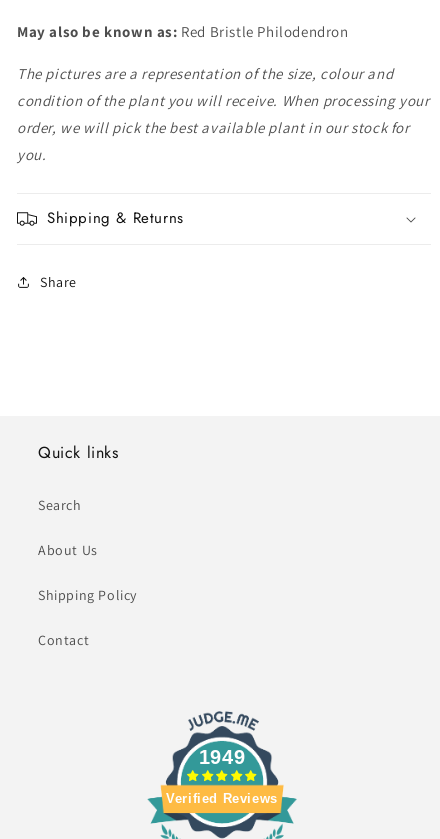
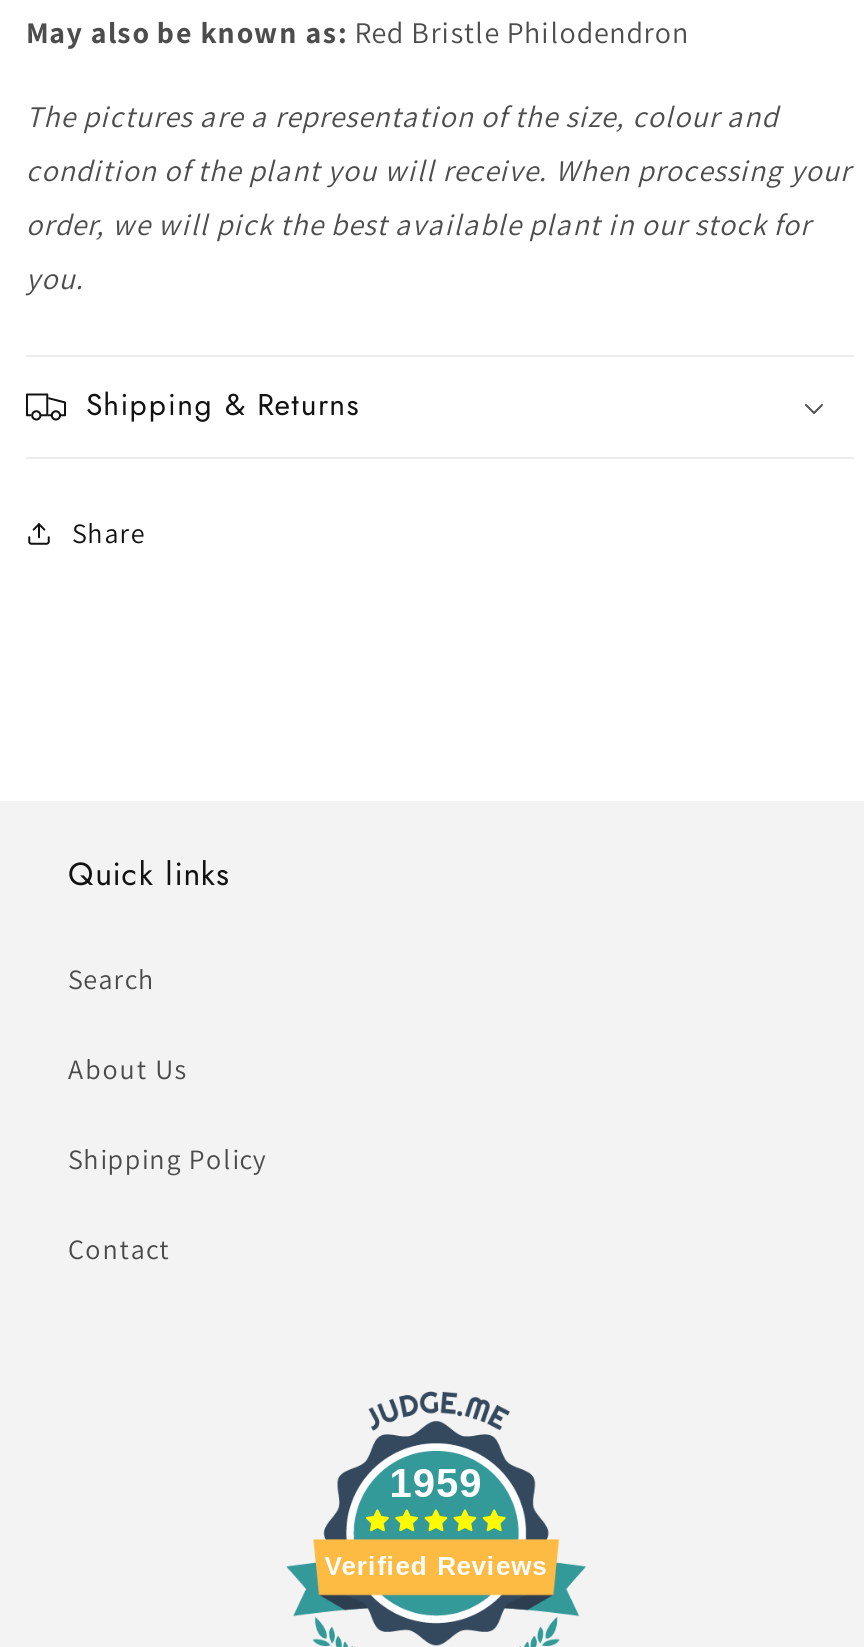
[199,746,245,768] 1949 -> [390,1461,482,1505] 1959

